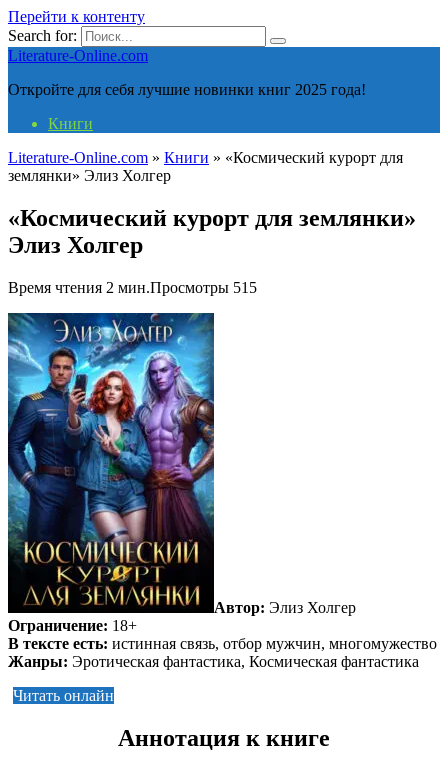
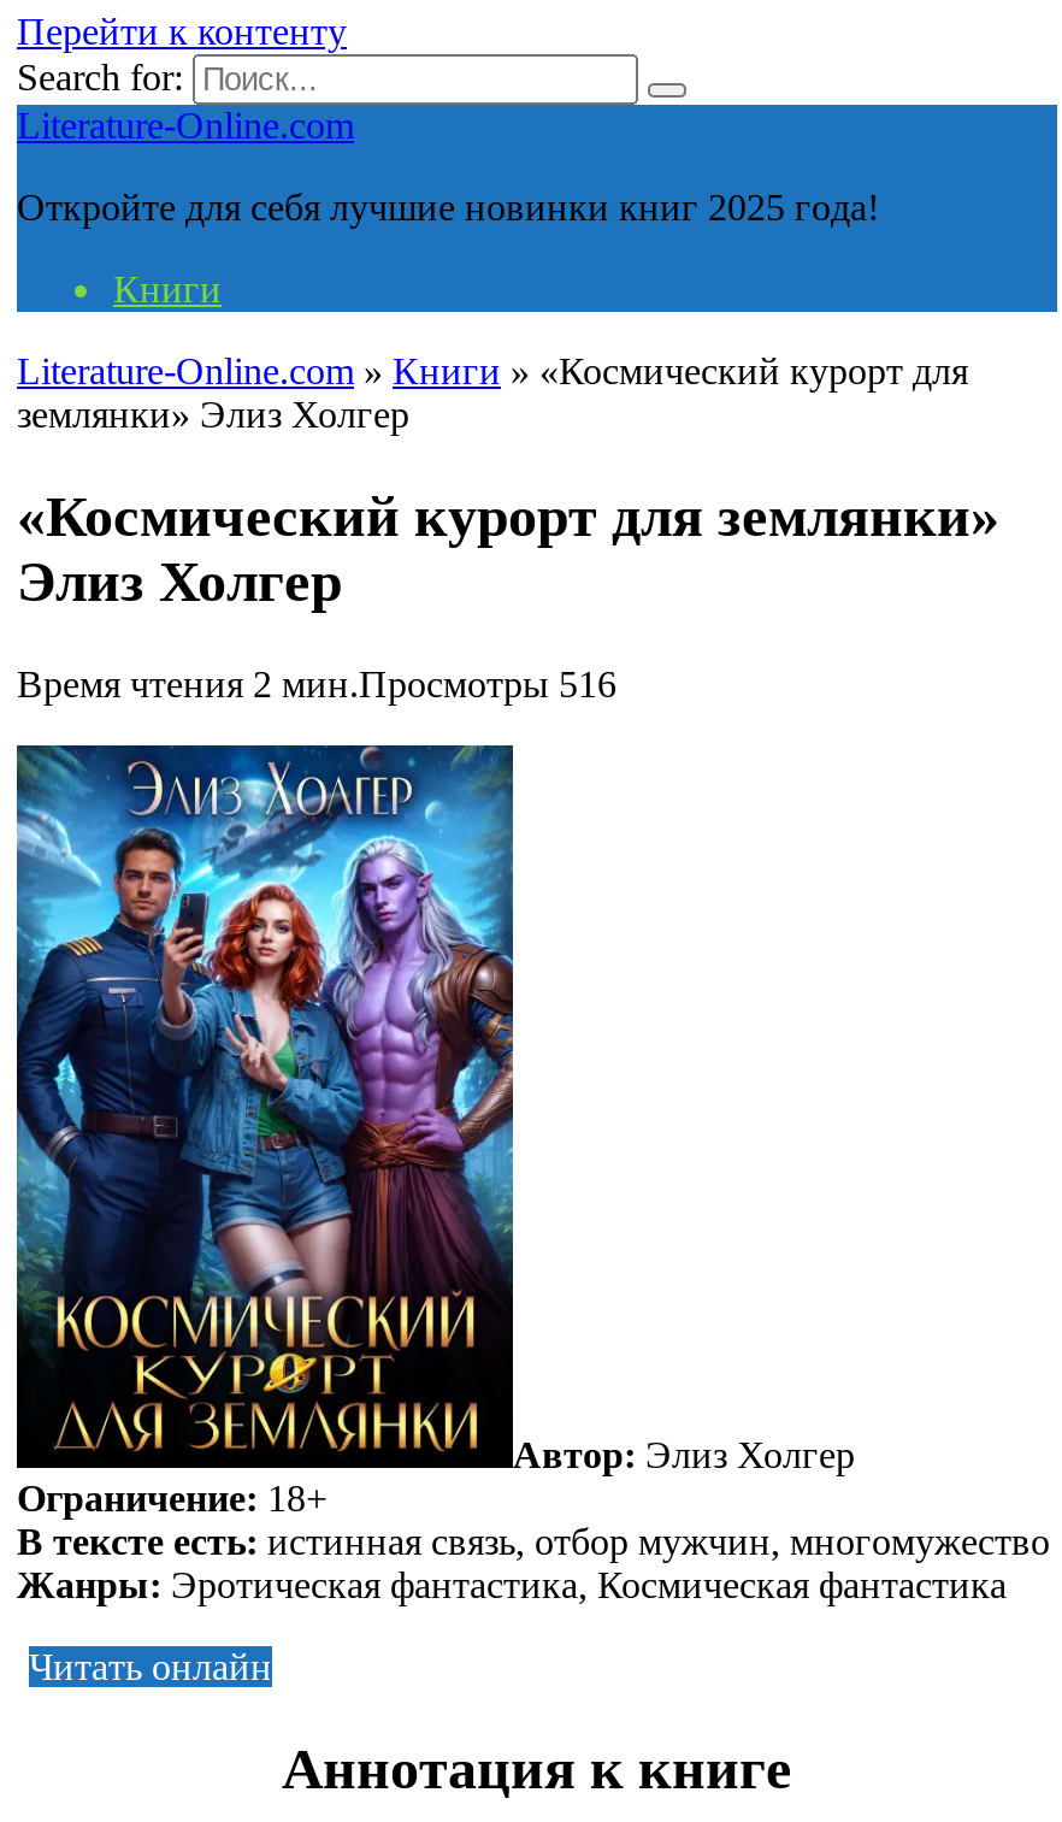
[8,279,257,296] Время чтения 2 мин.Просмотры 515 -> [17,663,616,704] Время чтения 2 мин.Просмотры 516

